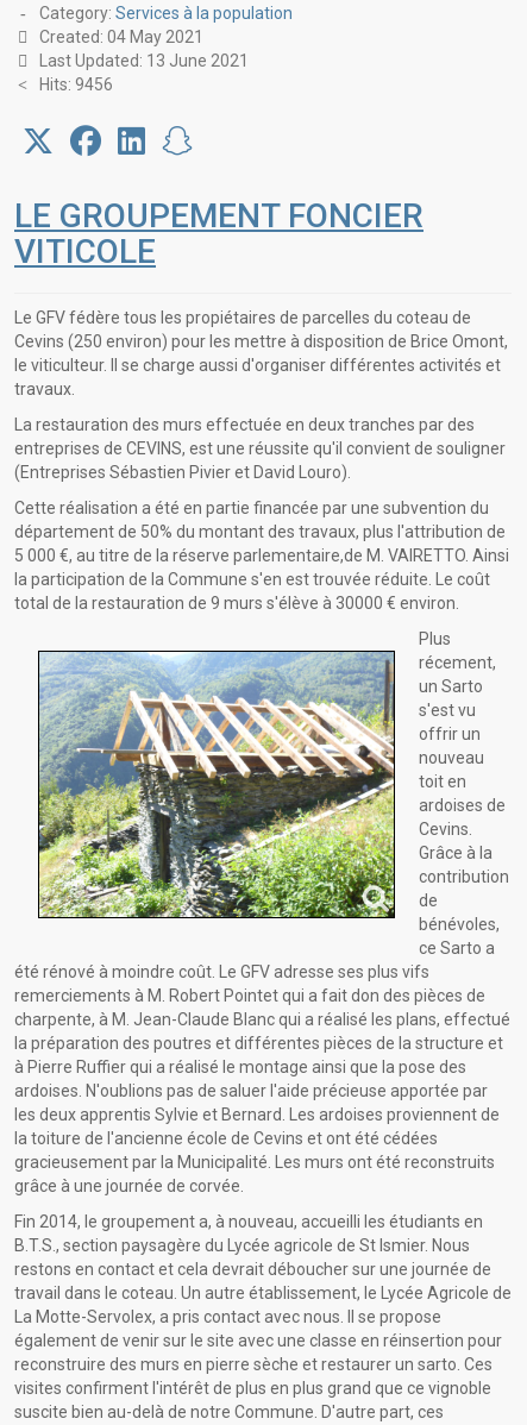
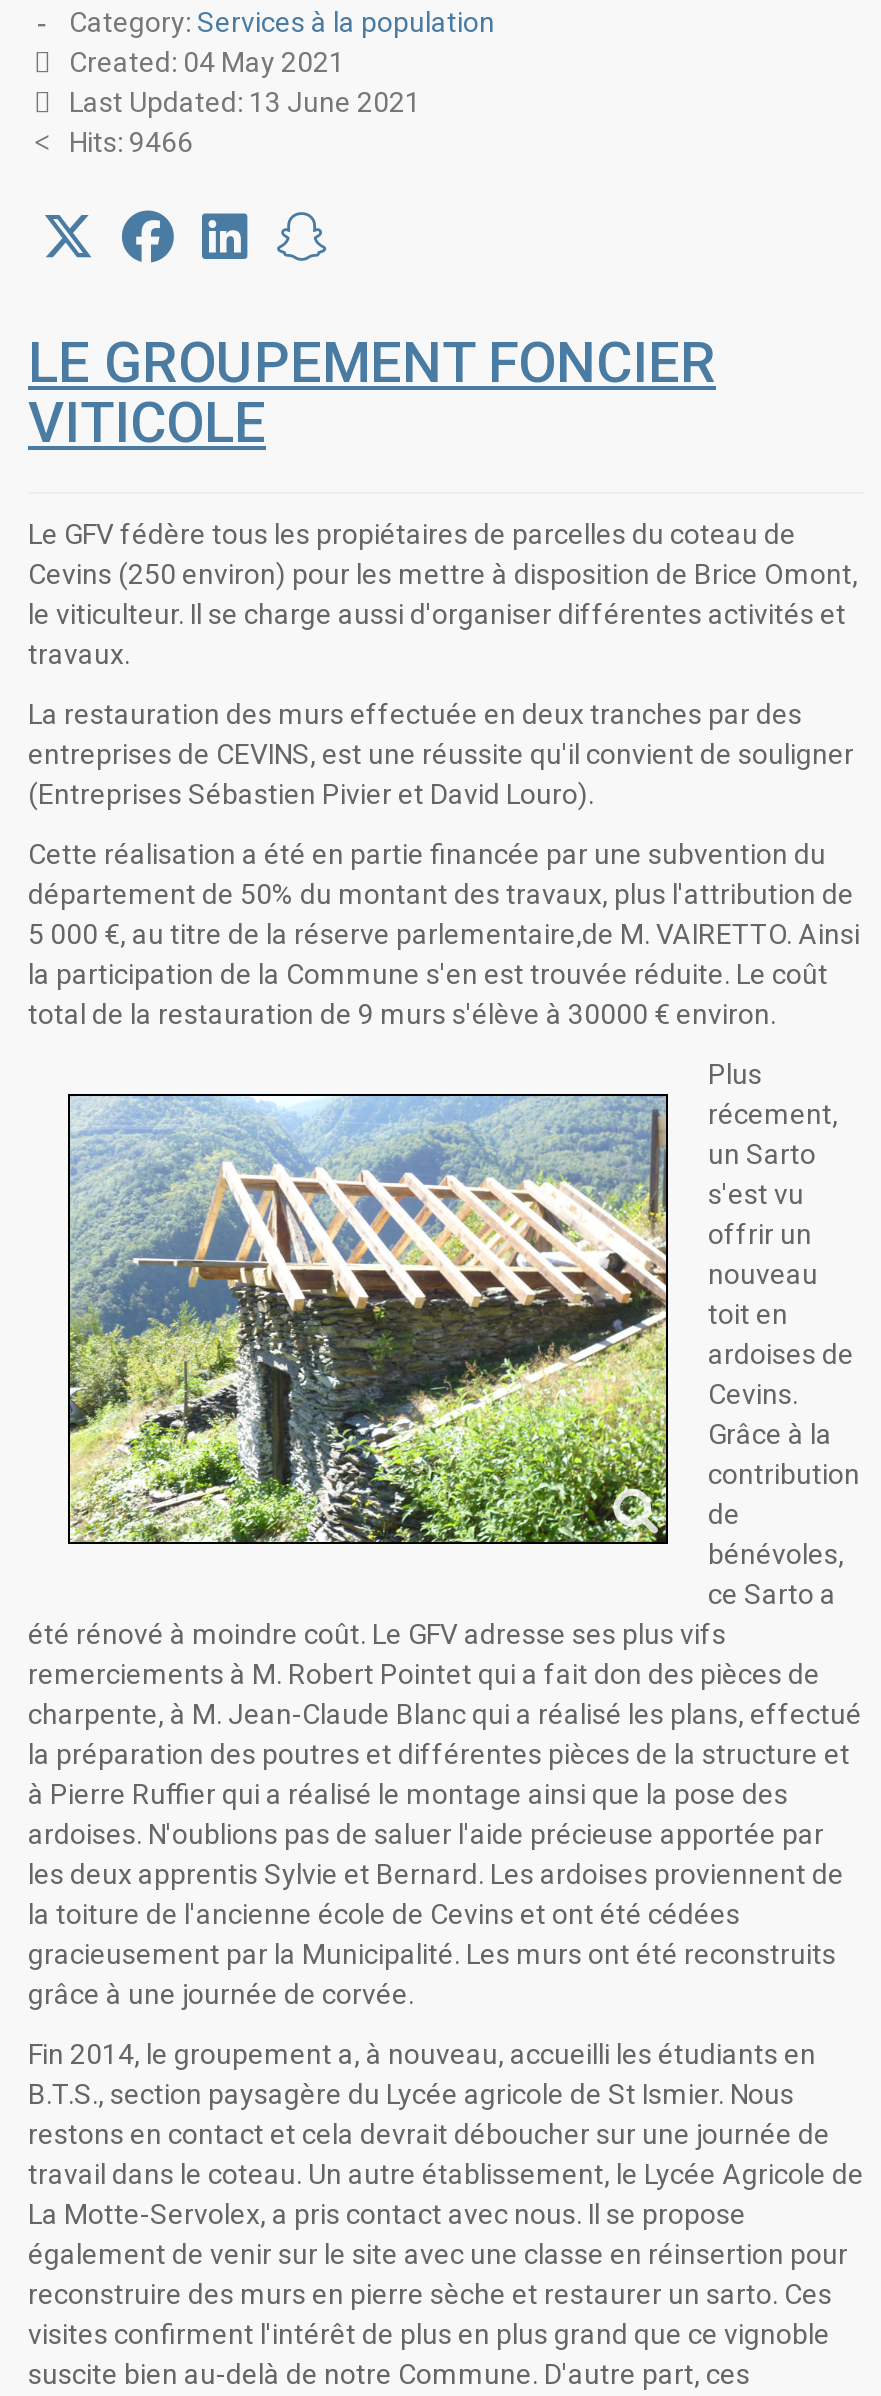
[39,75,112,94] Hits: 9456 -> [69,126,193,158] Hits: 9466

